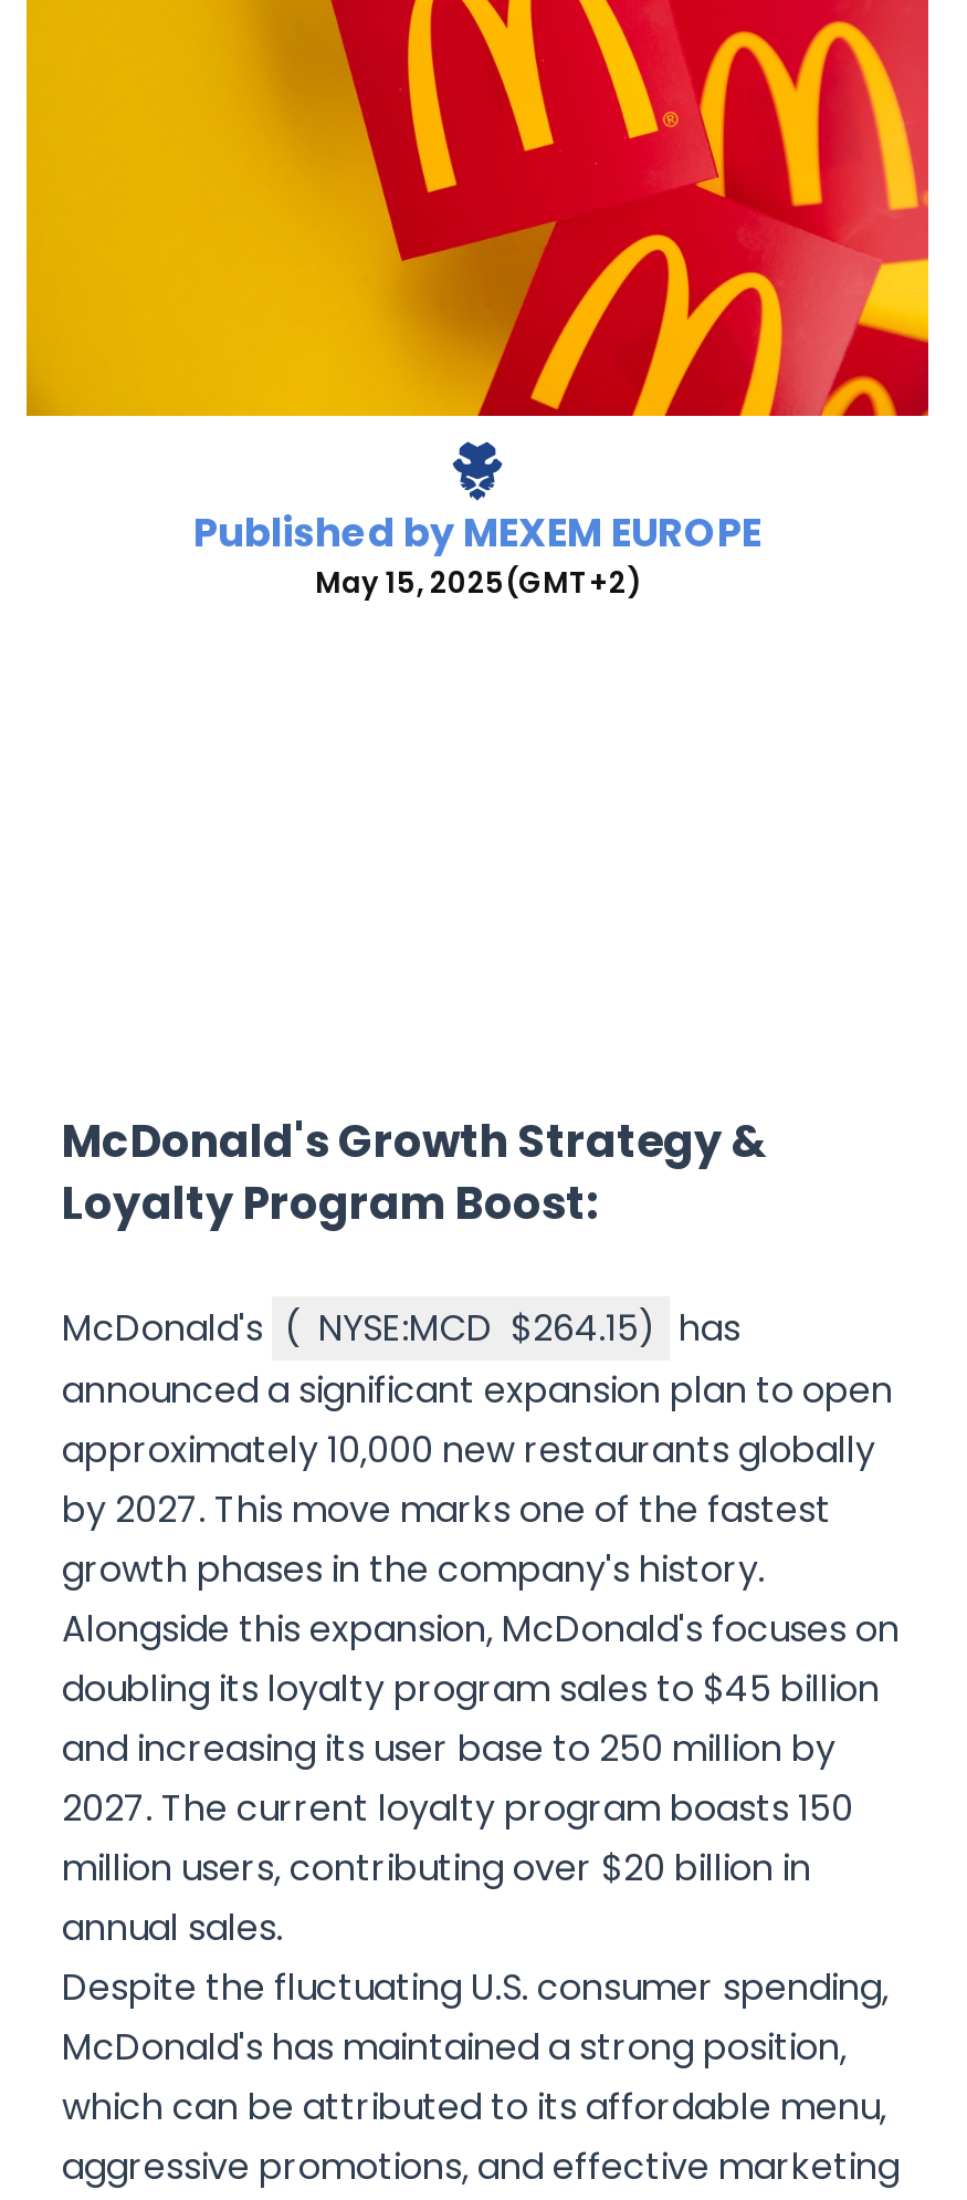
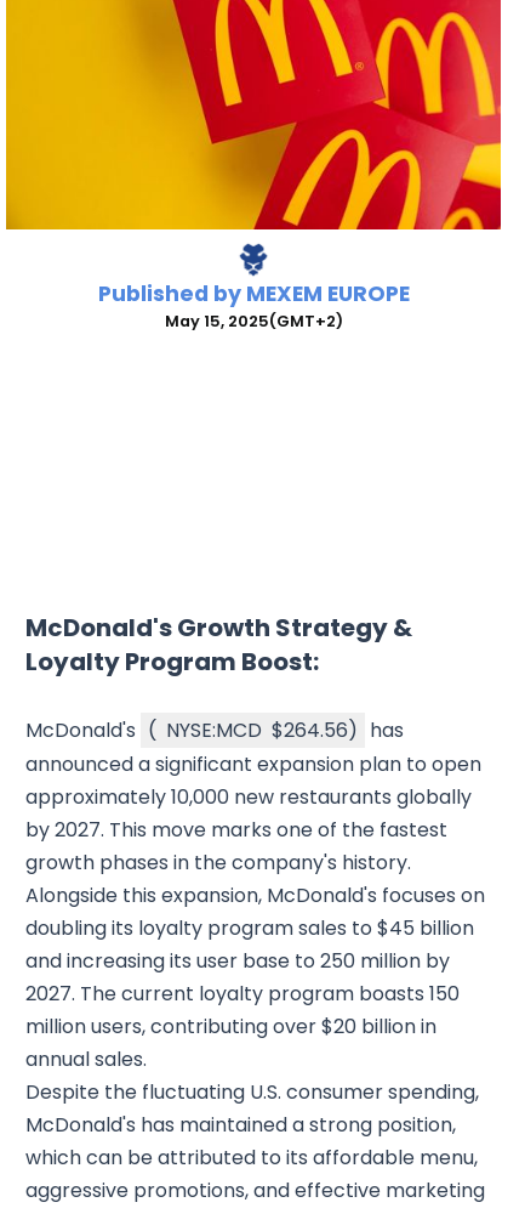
[62,1303,740,1354] McDonald's ( NYSE:MCD $264.15) has -> [25,716,404,744] McDonald's ( NYSE:MCD $264.56) has

